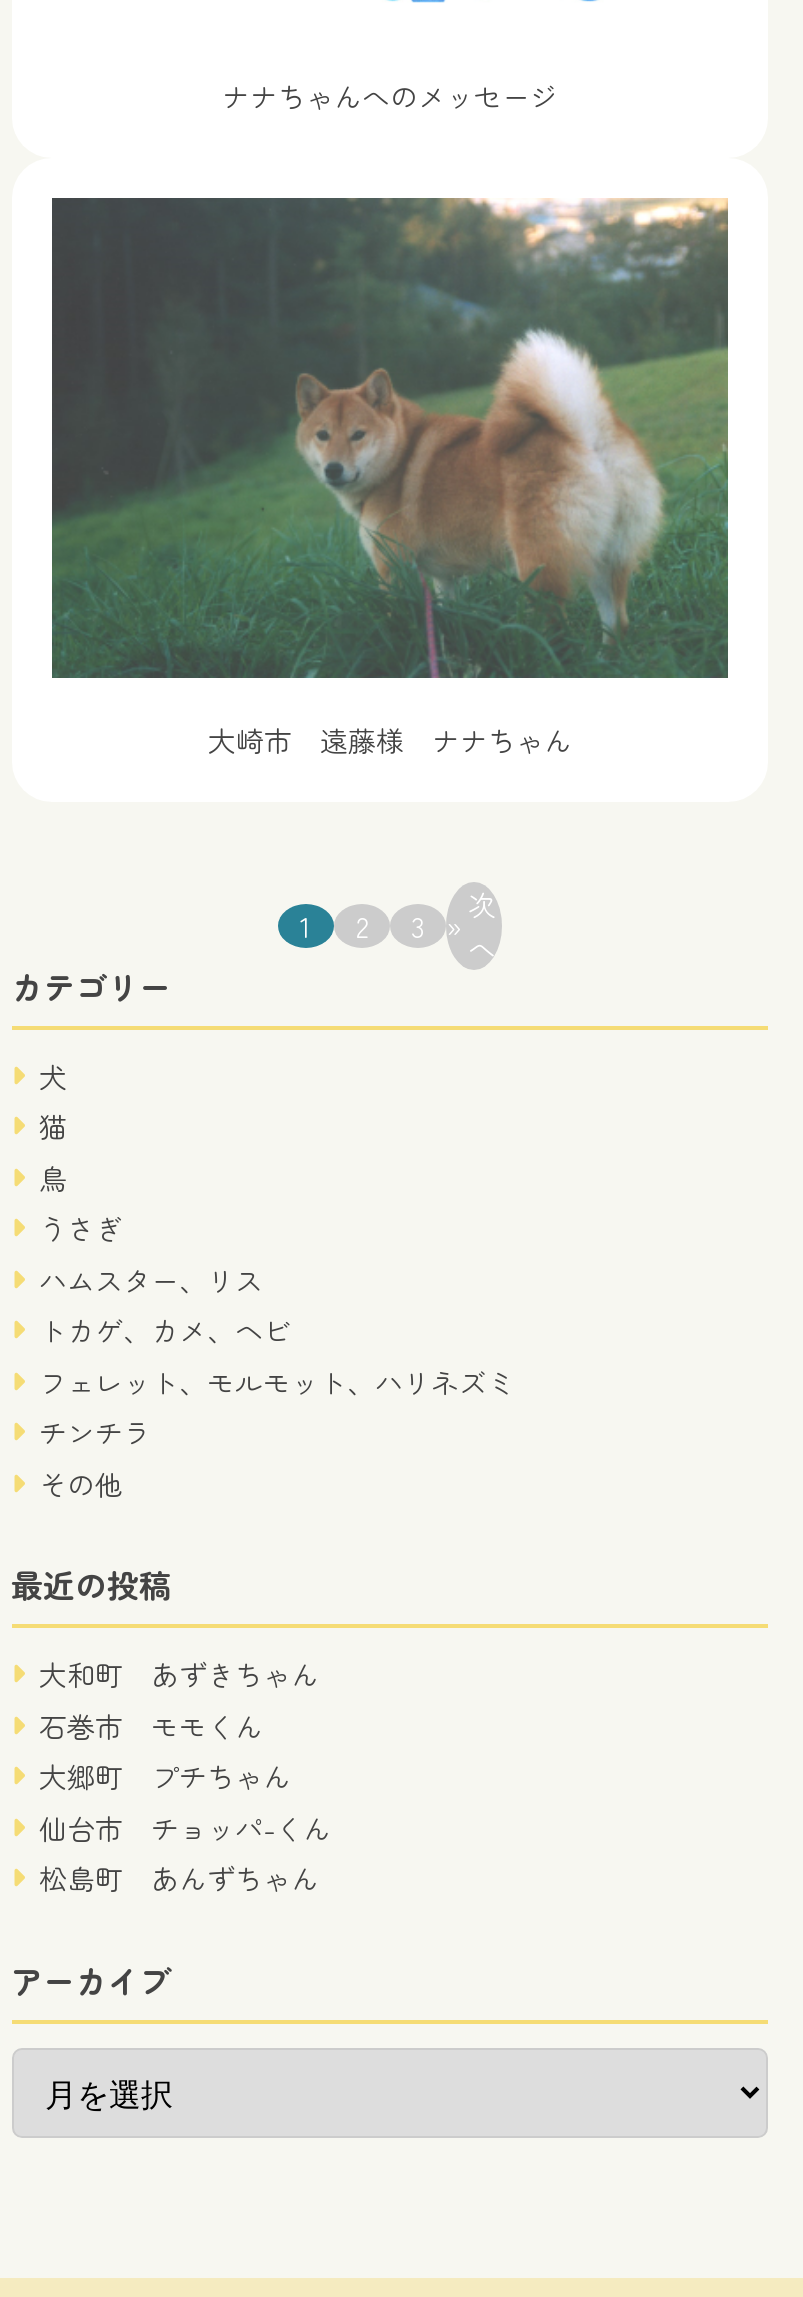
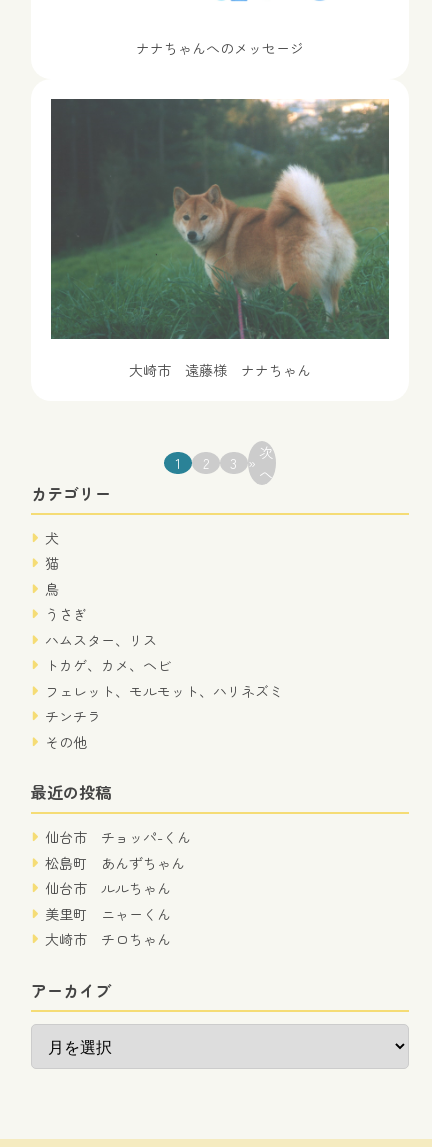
[39,1654,319,1796] 大和町 あずきちゃん | 石巻市 モモくん | 大郷町 プチちゃん -> none
moved [39,1807,331,1898] -> [44,827,190,873]: 仙台市 チョッパ-くん | 松島町 あんずちゃん
none -> [44,878,170,949] 仙台市 ルルちゃん | 美里町 ニャーくん | 大崎市 チロちゃん

